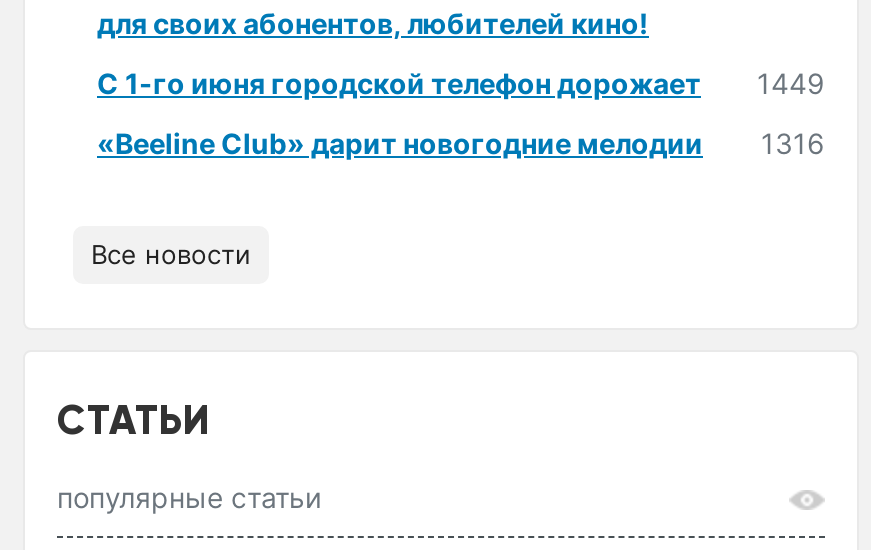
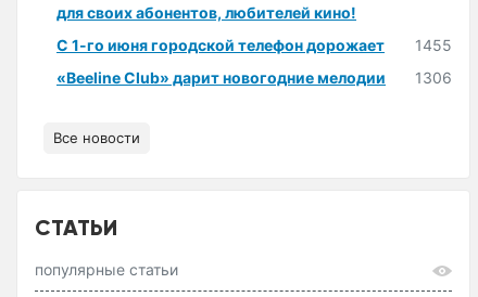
[97,66,825,100] С 1-го июня городской телефон дорожает 1449 -> [56,36,452,54] С 1-го июня городской телефон дорожает 1455
[97,126,825,160] «Beeline Club» дарит новогодние мелодии 1316 -> [56,69,452,87] «Beeline Club» дарит новогодние мелодии 1306

